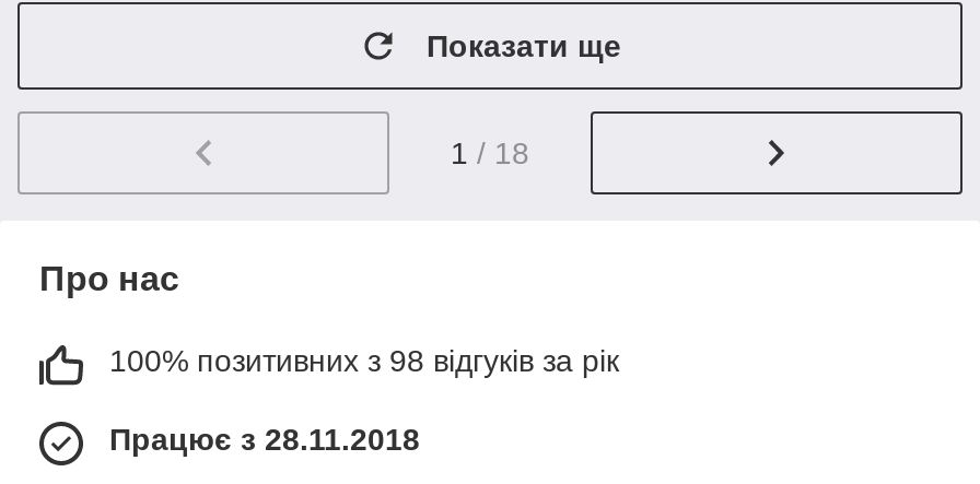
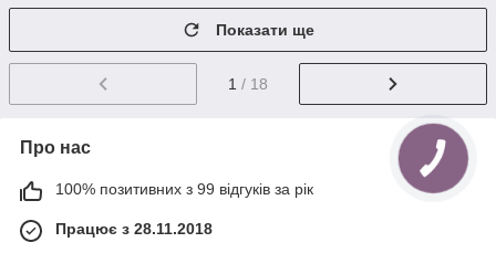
none -> [396,122,471,196] [image]
[109,344,619,379] 100% позитивних з 98 відгуків за рік -> [55,180,313,198] 100% позитивних з 99 відгуків за рік

